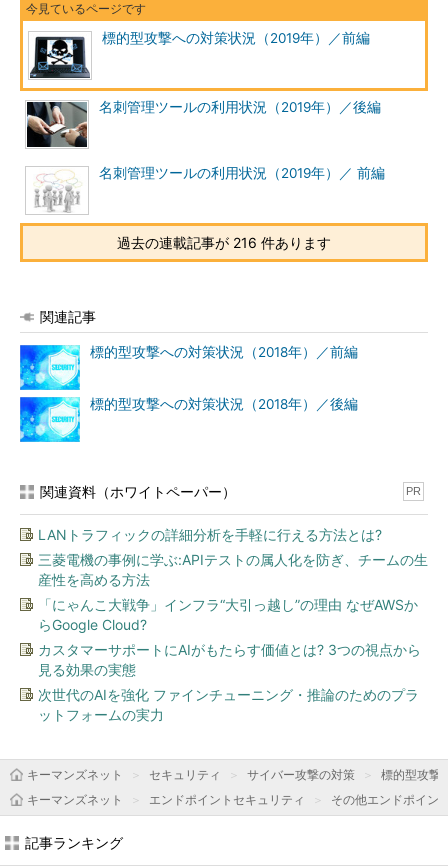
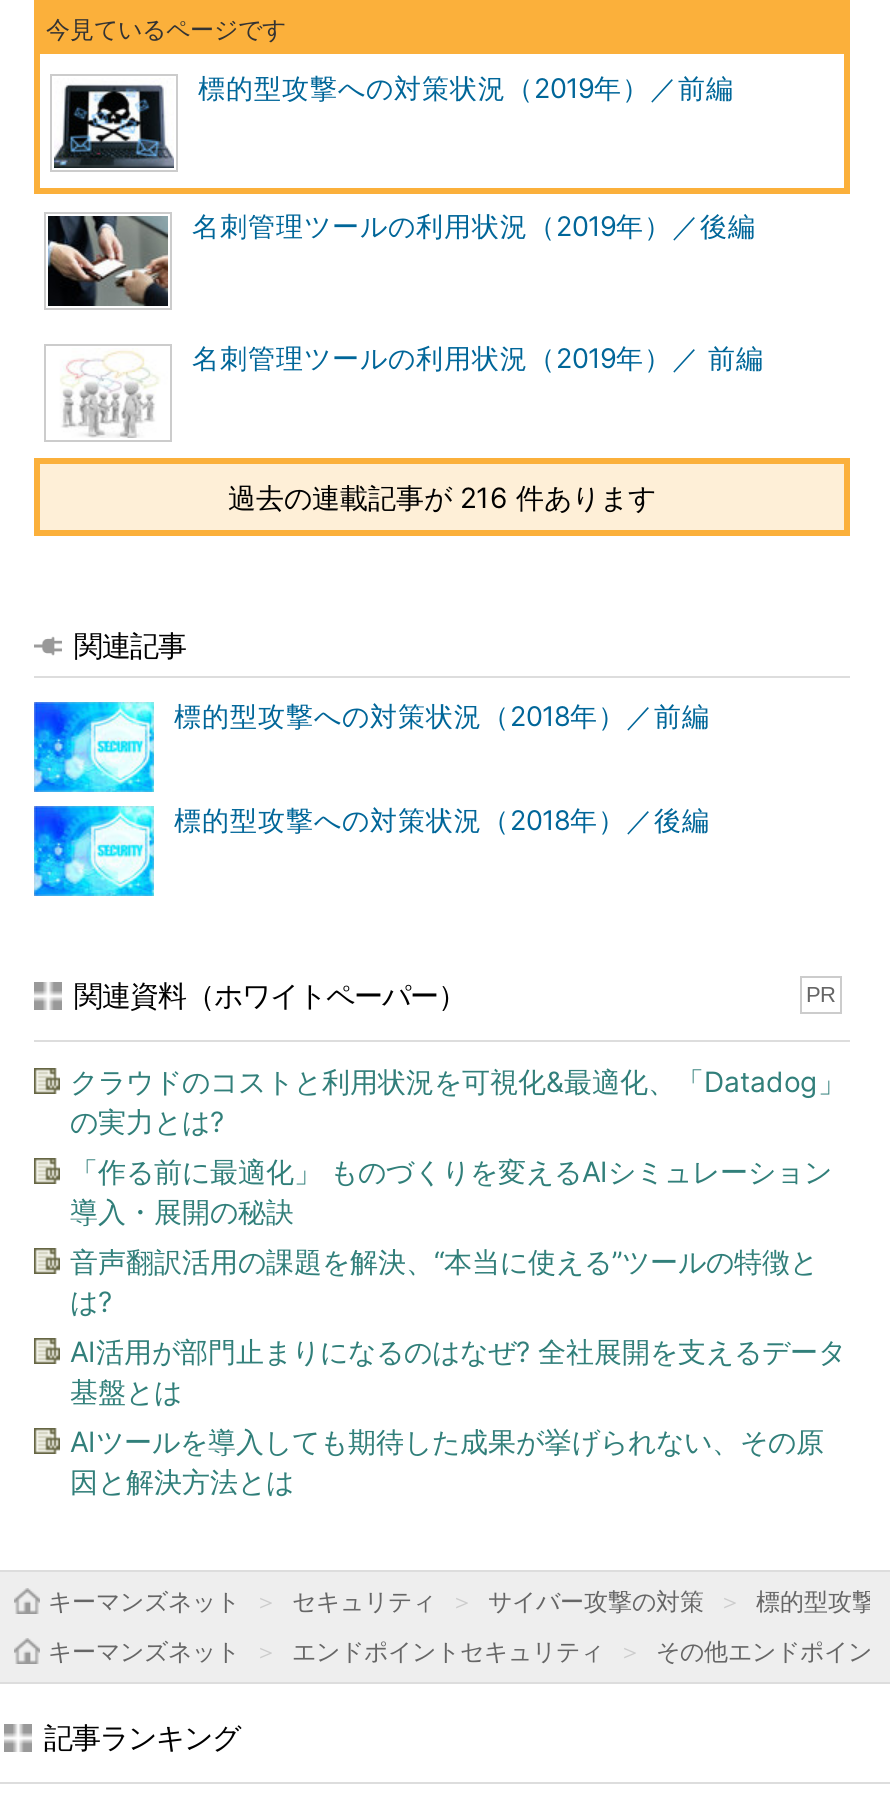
[38,526,382,543] LANトラフィックの詳細分析を手軽に行える方法とは? -> [70,1064,846,1138] クラウドのコストと利用状況を可視化&最適化、「Datadog」 | の実力とは?
[38,551,428,588] 三菱電機の事例に学ぶ:APIテストの属人化を防ぎ、チームの生 | 産性を高める方法 -> [70,1154,832,1228] 「作る前に最適化」 ものづくりを変えるAIシミュレーション | 導入・展開の秘訣
[38,596,418,633] 「にゃんこ大戦争」インフラ“大引っ越し”の理由 なぜAWSか | らGoogle Cloud? -> [70,1244,818,1318] 音声翻訳活用の課題を解決、“本当に使える”ツールの特徴と | は?
[38,641,421,678] カスタマーサポートにAIがもたらす価値とは? 3つの視点から | 見る効果の実態 -> [70,1334,846,1408] AI活用が部門止まりになるのはなぜ? 全社展開を支えるデータ | 基盤とは
[38,686,419,723] 次世代のAIを強化 ファインチューニング・推論のためのプラ | ットフォームの実力 -> [70,1424,824,1498] AIツールを導入しても期待した成果が挙げられない、その原 | 因と解決方法とは

